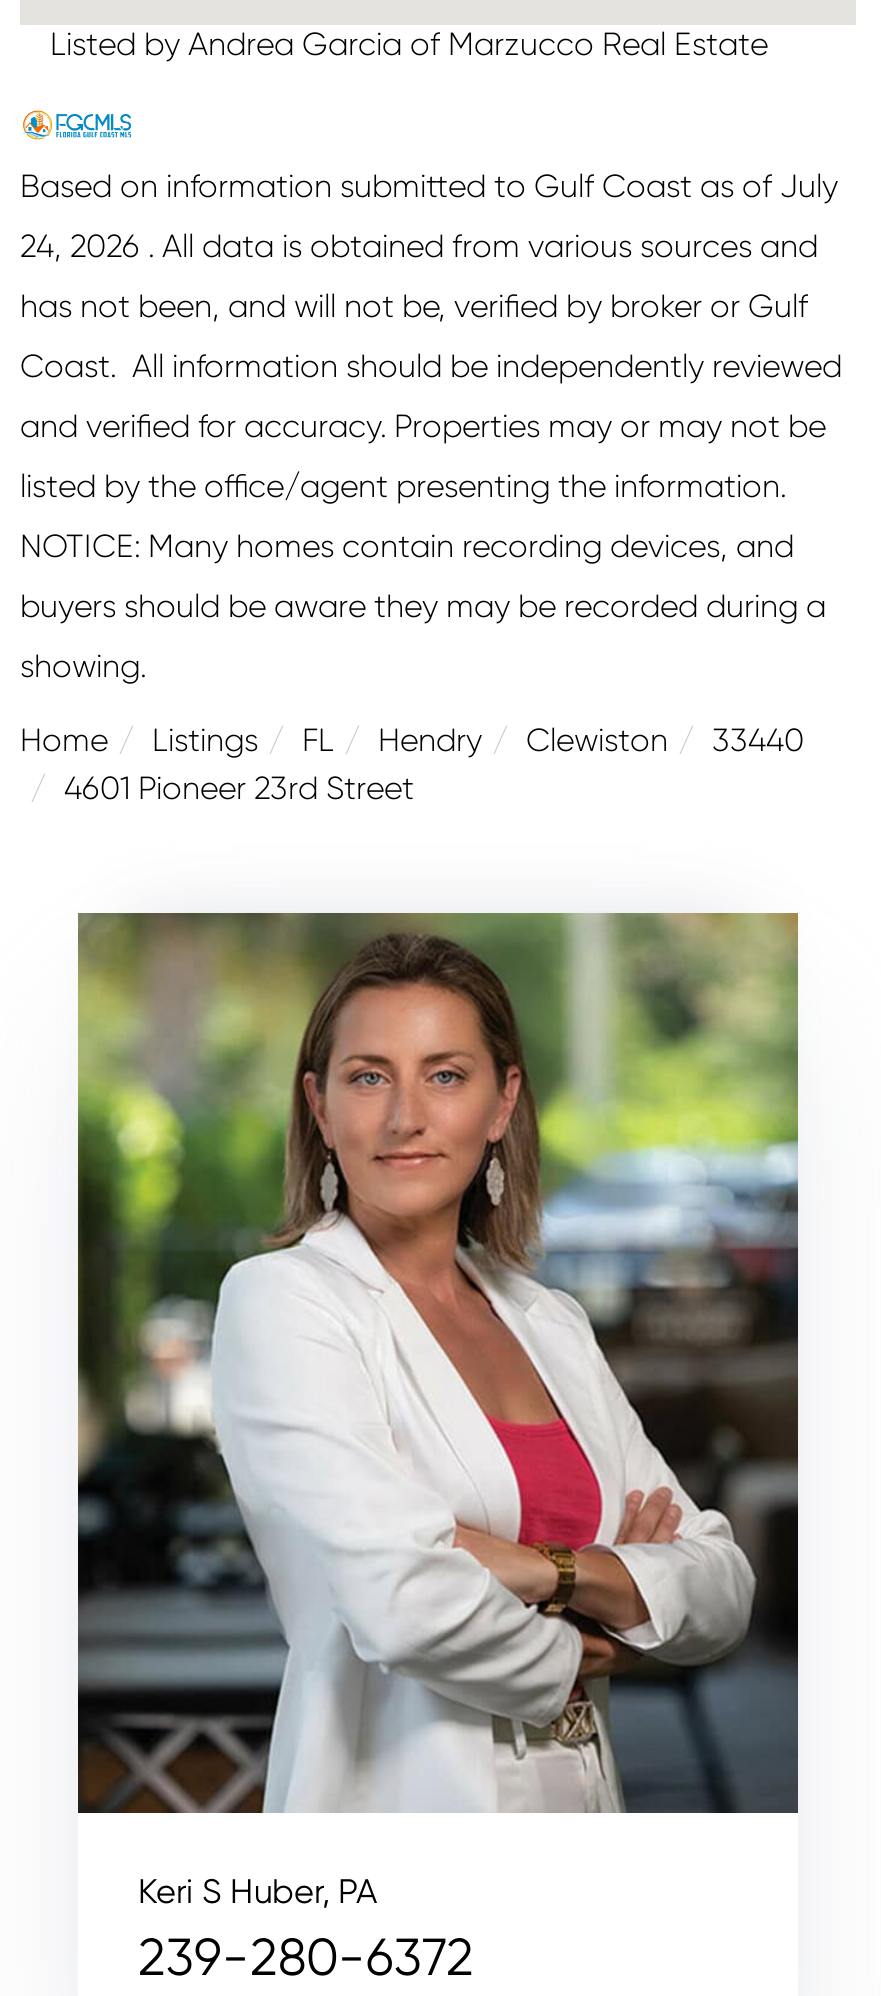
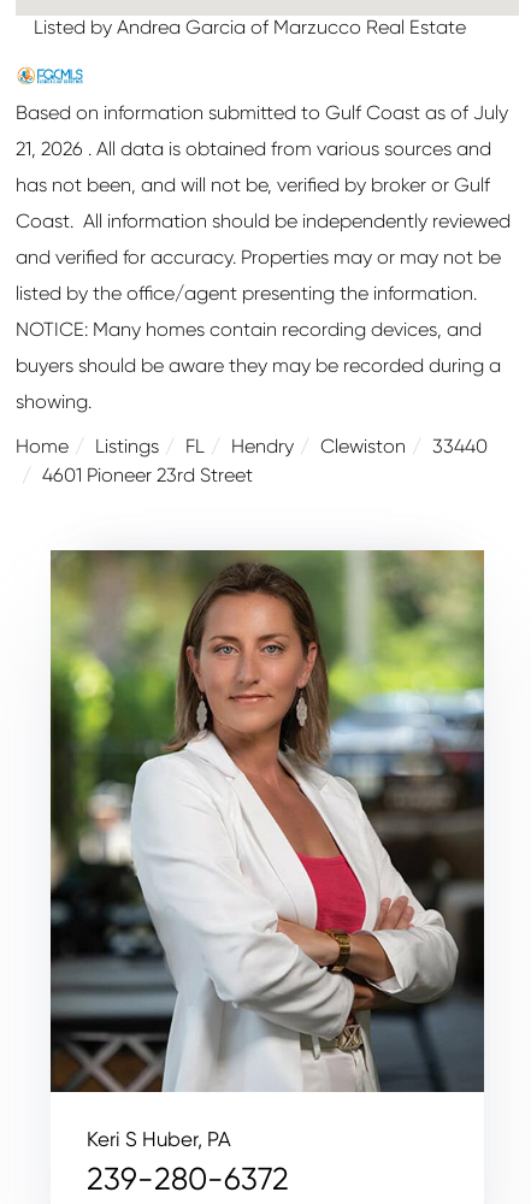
[20,227,818,265] 24, 2026 . All data is obtained from various sources and -> [16,137,491,160] 21, 2026 . All data is obtained from various sources and

